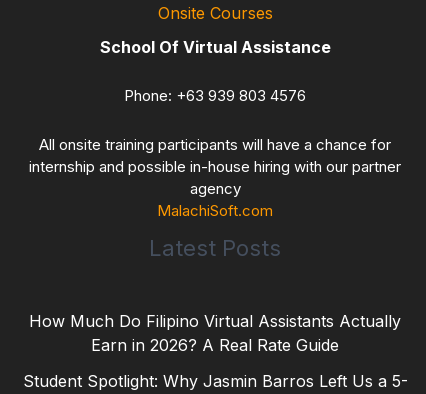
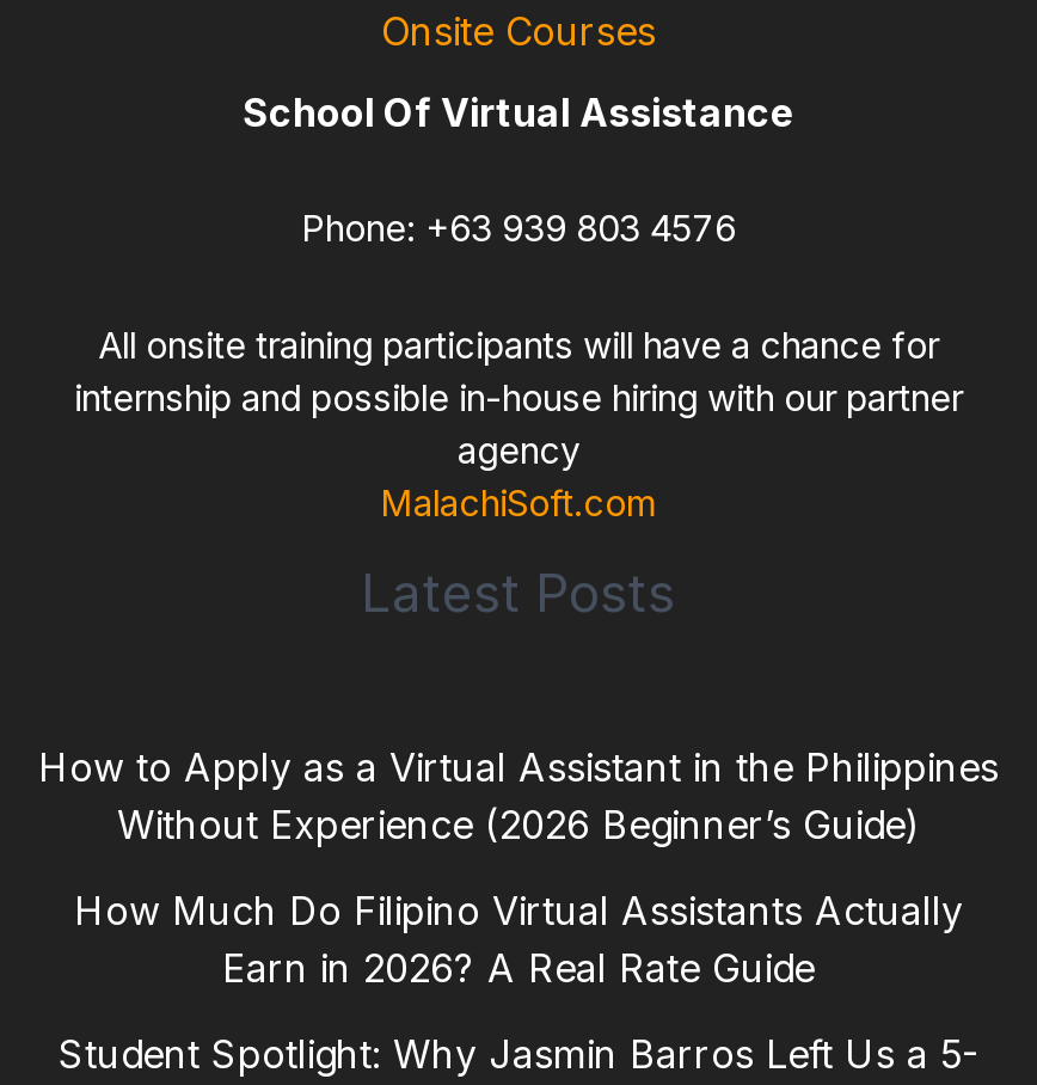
none -> [38,744,999,849] How to Apply as a Virtual Assistant in the Philippines | Without Experience (2026 Beginner’s Guide)

